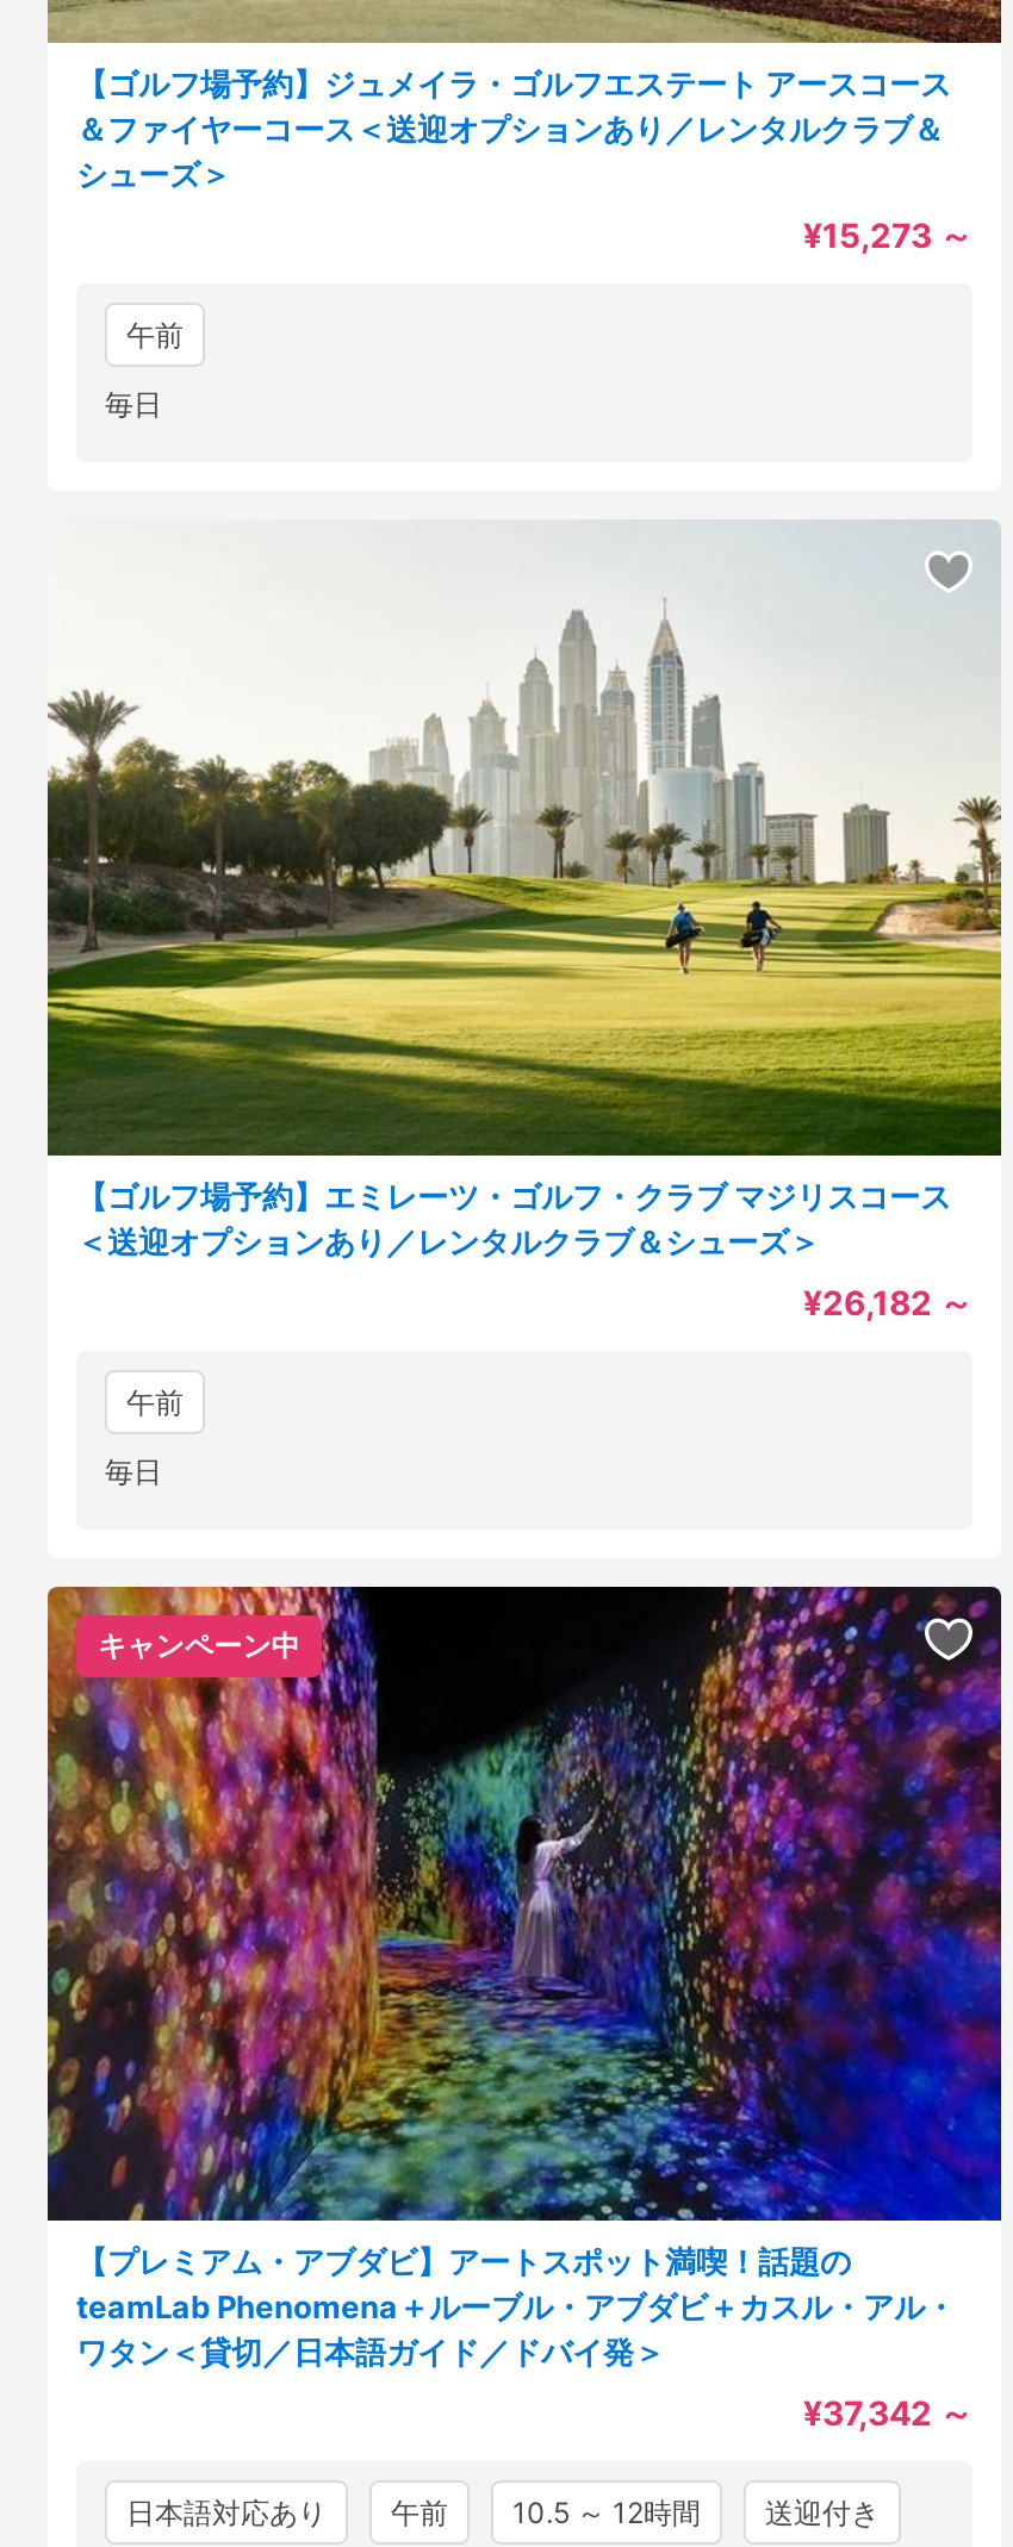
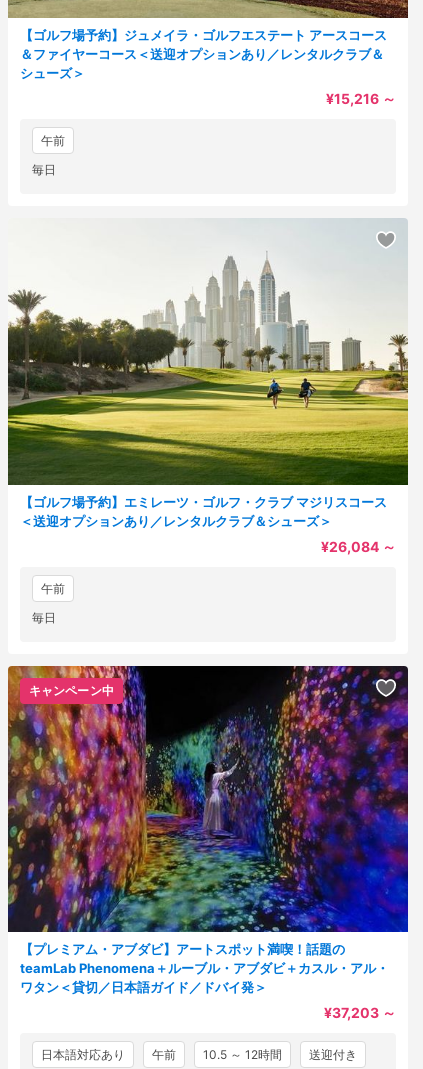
[803,214,972,255] ¥15,273～ -> [326,90,396,107] ¥15,216～
[803,1281,972,1321] ¥26,182～ -> [321,537,396,554] ¥26,084～
[803,2392,972,2433] ¥37,342～ -> [324,1004,396,1021] ¥37,203～

